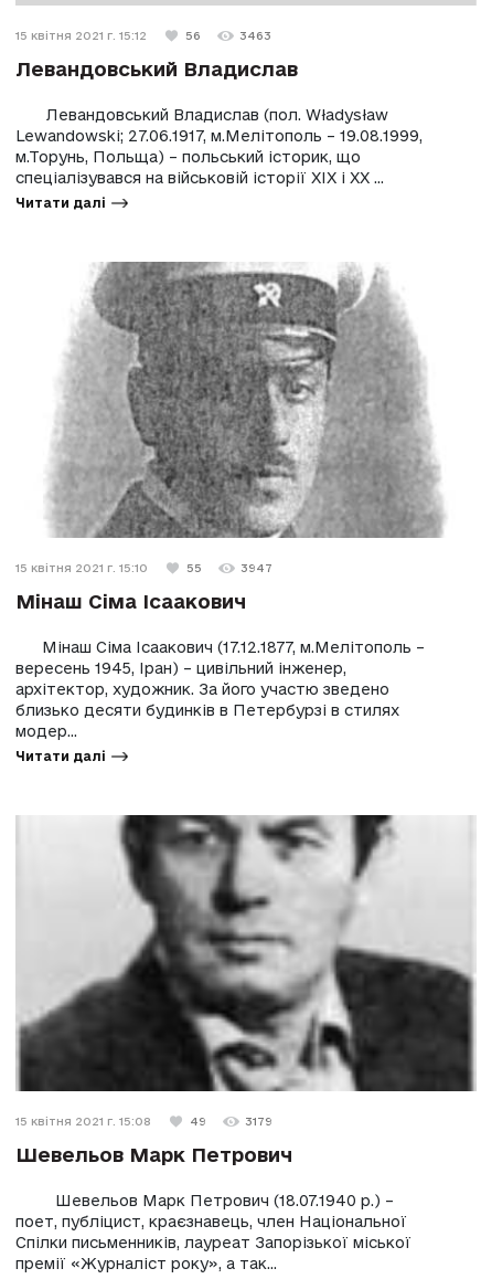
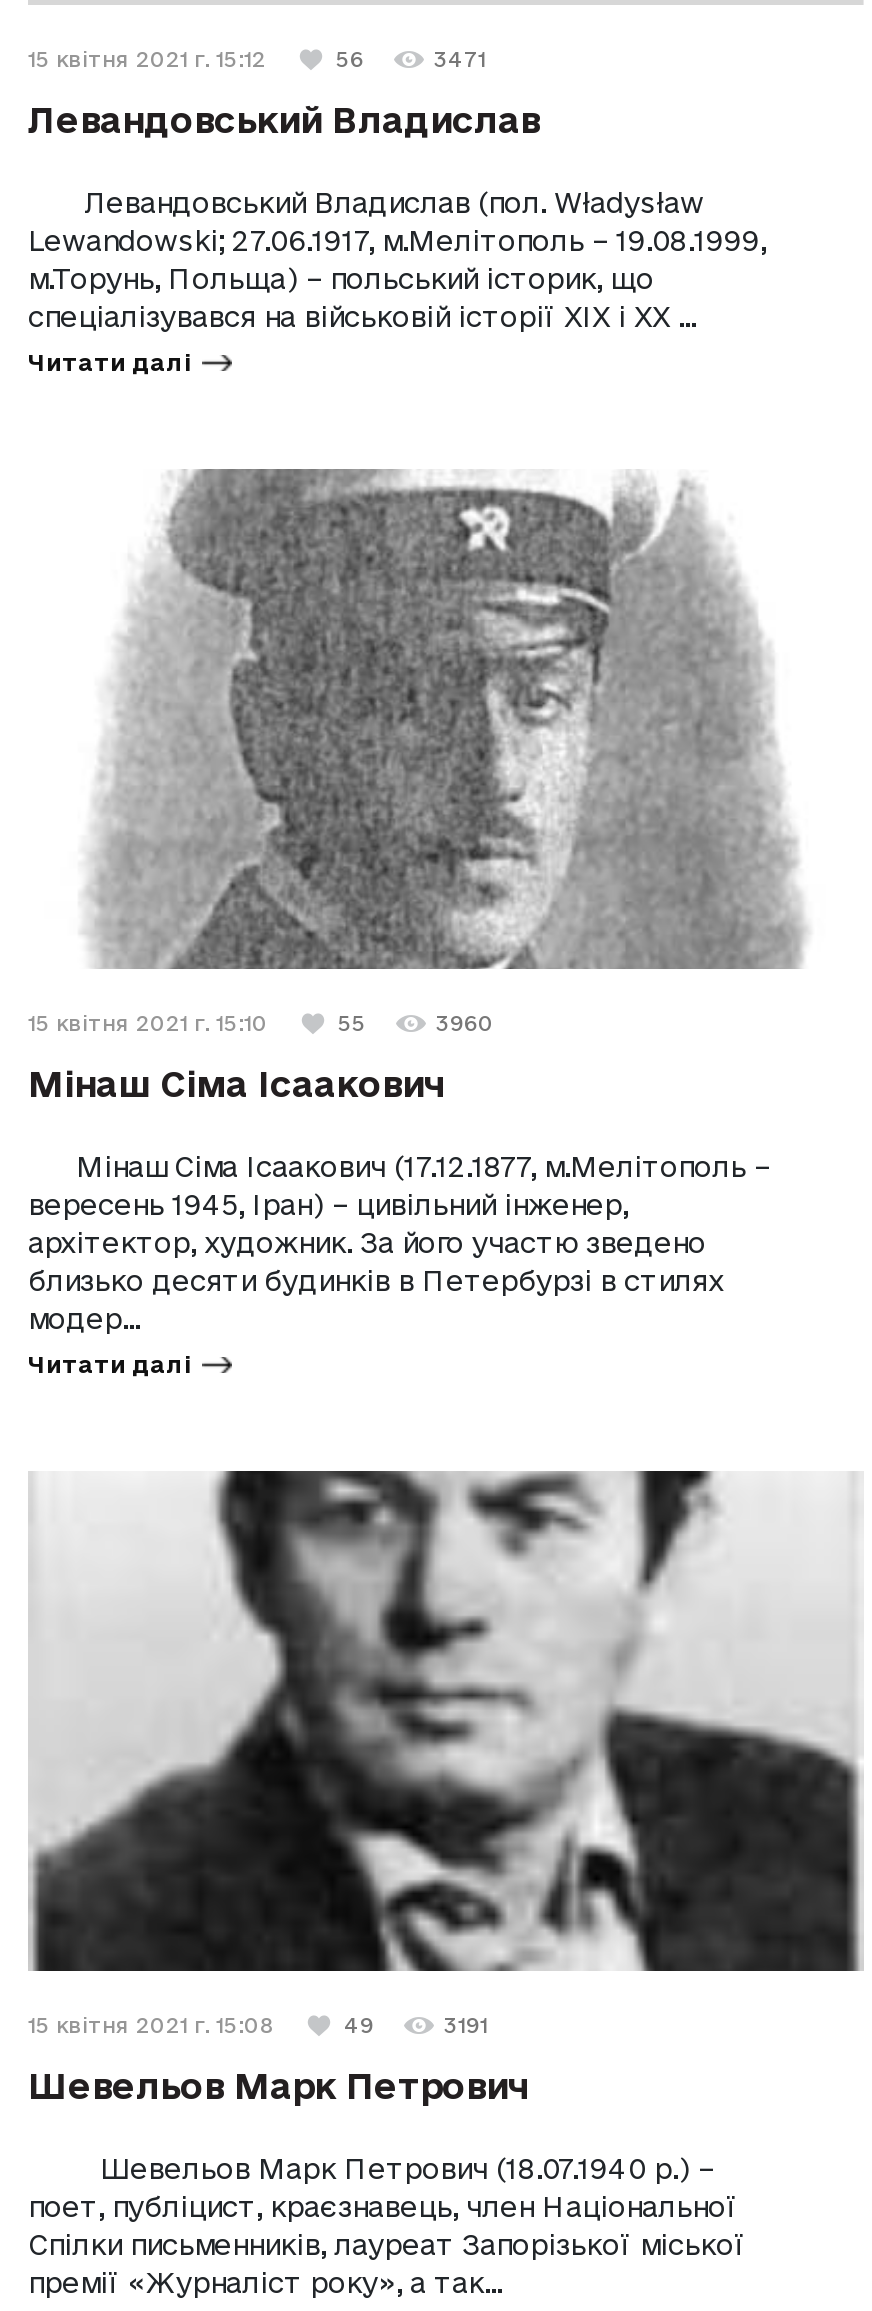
[239,29,271,42] 3463 -> [434,47,486,71] 3471
[240,561,272,575] 3947 -> [436,1011,494,1035] 3960
[245,1115,272,1128] 3179 -> [444,2013,488,2037] 3191

